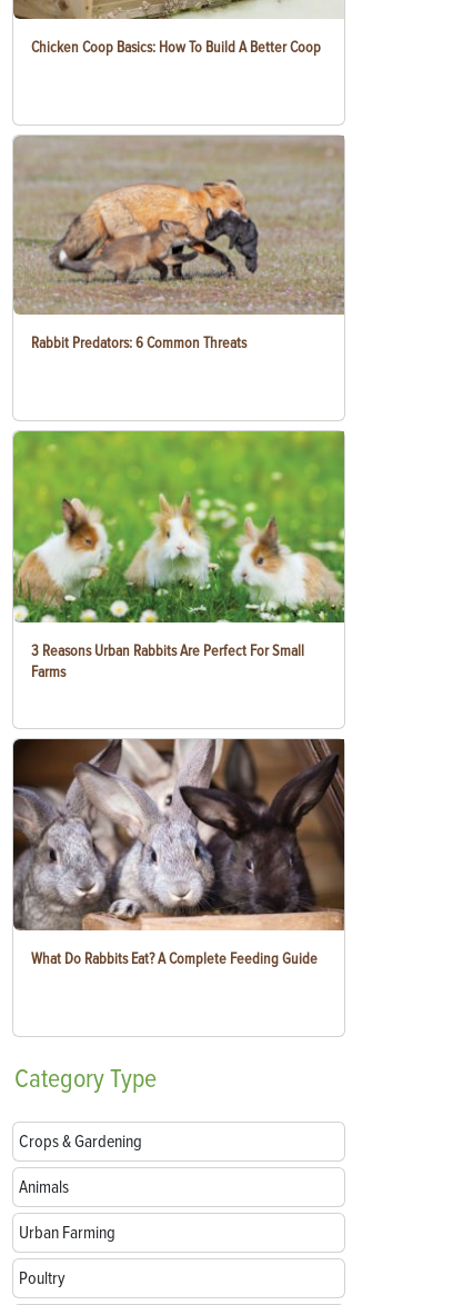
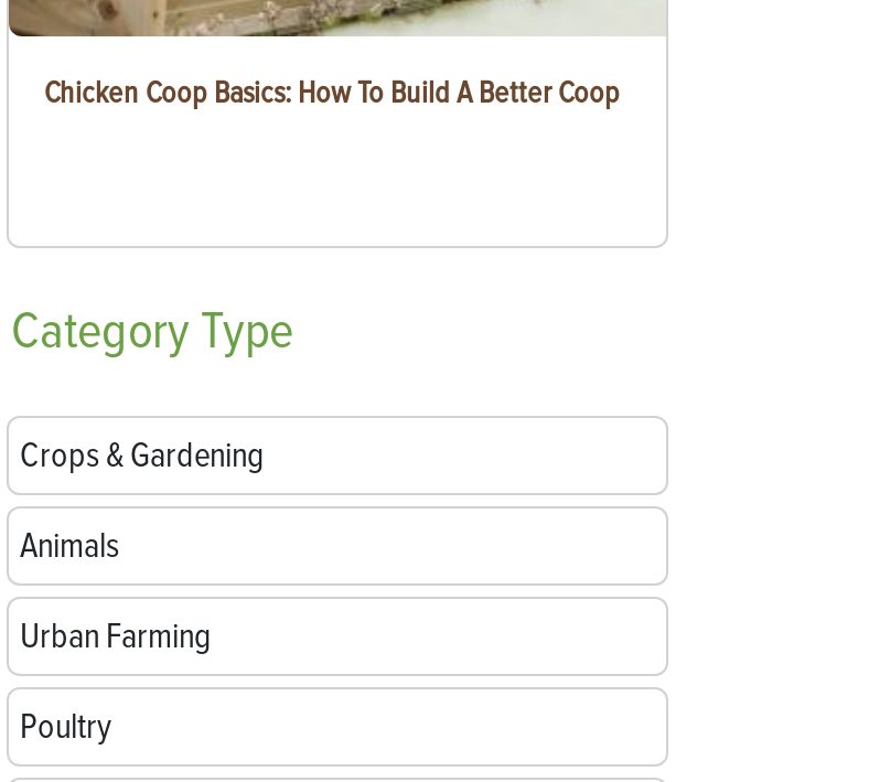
[13,135,344,352] [image] | Rabbit Predators: 6 Common Threats -> none
[12,430,345,681] [image] | 3 Reasons Urban Rabbits Are Perfect For Small | Farms -> none
[12,738,345,968] [image] | What Do Rabbits Eat? A Complete Feeding Guide -> none

